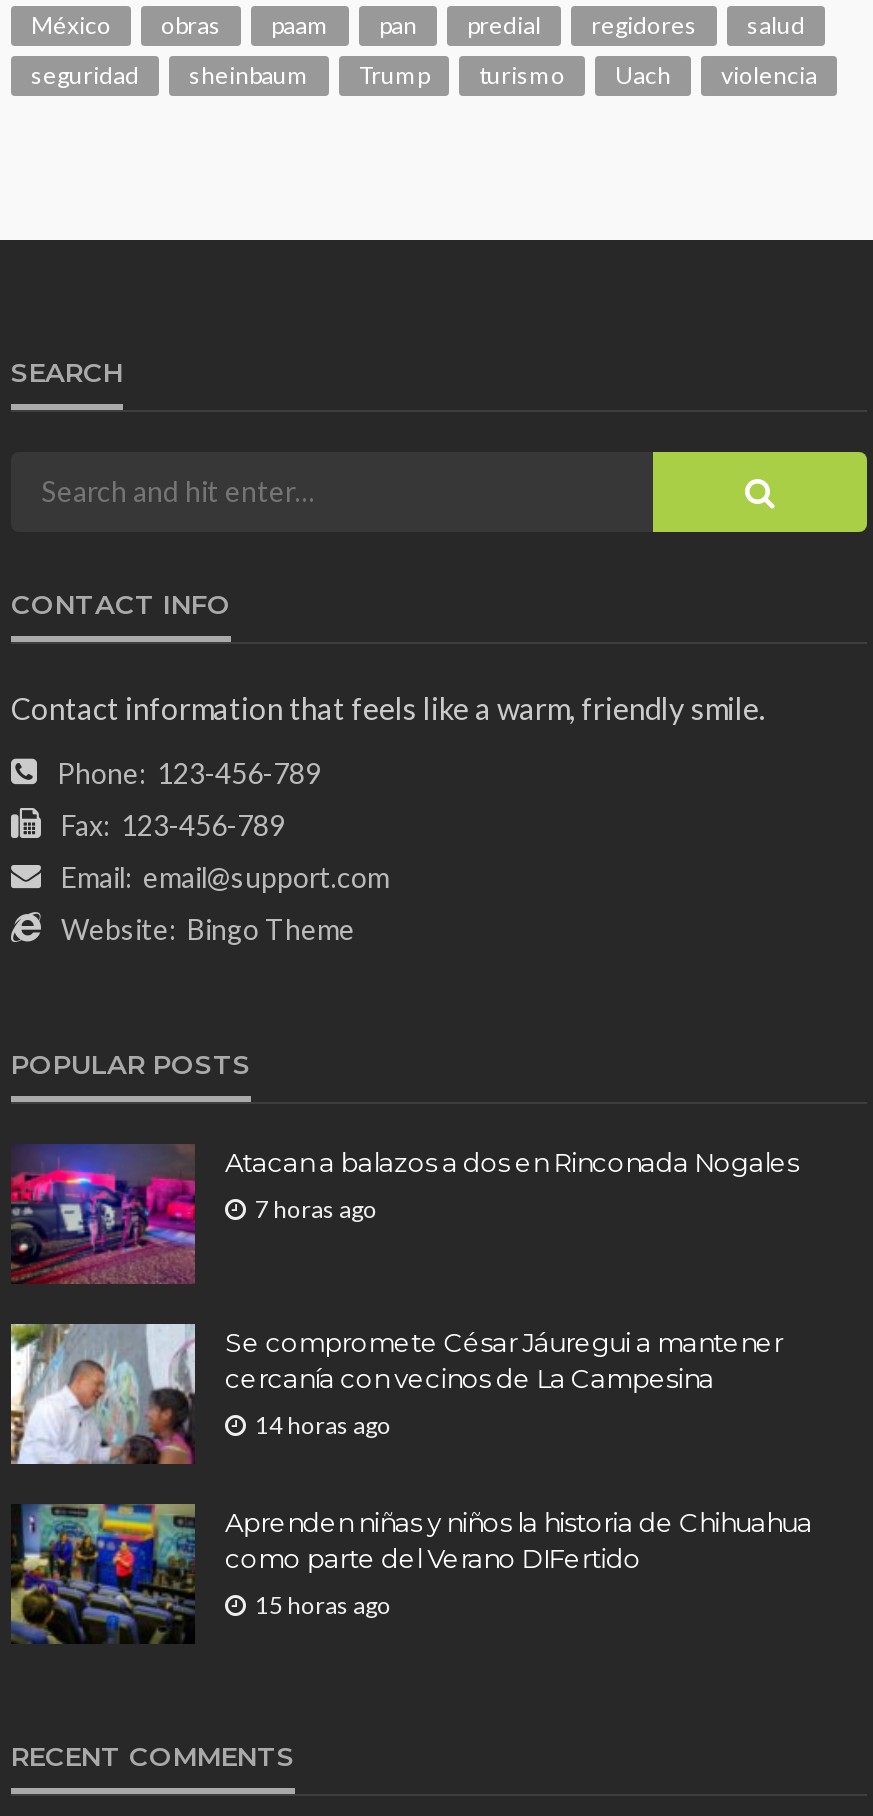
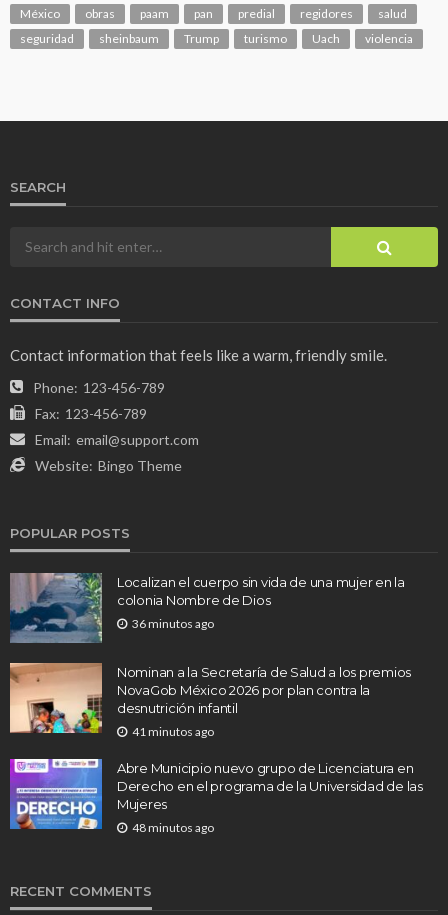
[9,1144,799,1284] [image] | Atacan a balazos a dos en Rinconada Nogales -> [9,572,405,644] [image] | Localizan el cuerpo sin vida de una mujer en la | colonia Nombre de Dios
[255,1194,377,1224] 7 horas ago -> [132,616,214,631] 36 minutos ago
[9,1322,783,1466] [image] | Se compromete César Jáuregui a mantener | cercanía con vecinos de La Campesina -> [9,662,411,734] [image] | Nominan a la Secretaría de Salud a los premios | NovaGob México 2026 por plan contra la | desnutrición infantil
[255,1410,391,1440] 14 horas ago -> [132,724,214,739] 41 minutos ago
[9,1502,813,1644] [image] | Aprenden niñas y niños la historia de Chihuahua | como parte del Verano DIFertido -> [9,758,423,830] [image] | Abre Municipio nuevo grupo de Licenciatura en | Derecho en el programa de la Universidad de las | Mujeres
[255,1590,391,1620] 15 horas ago -> [132,820,214,835] 48 minutos ago

